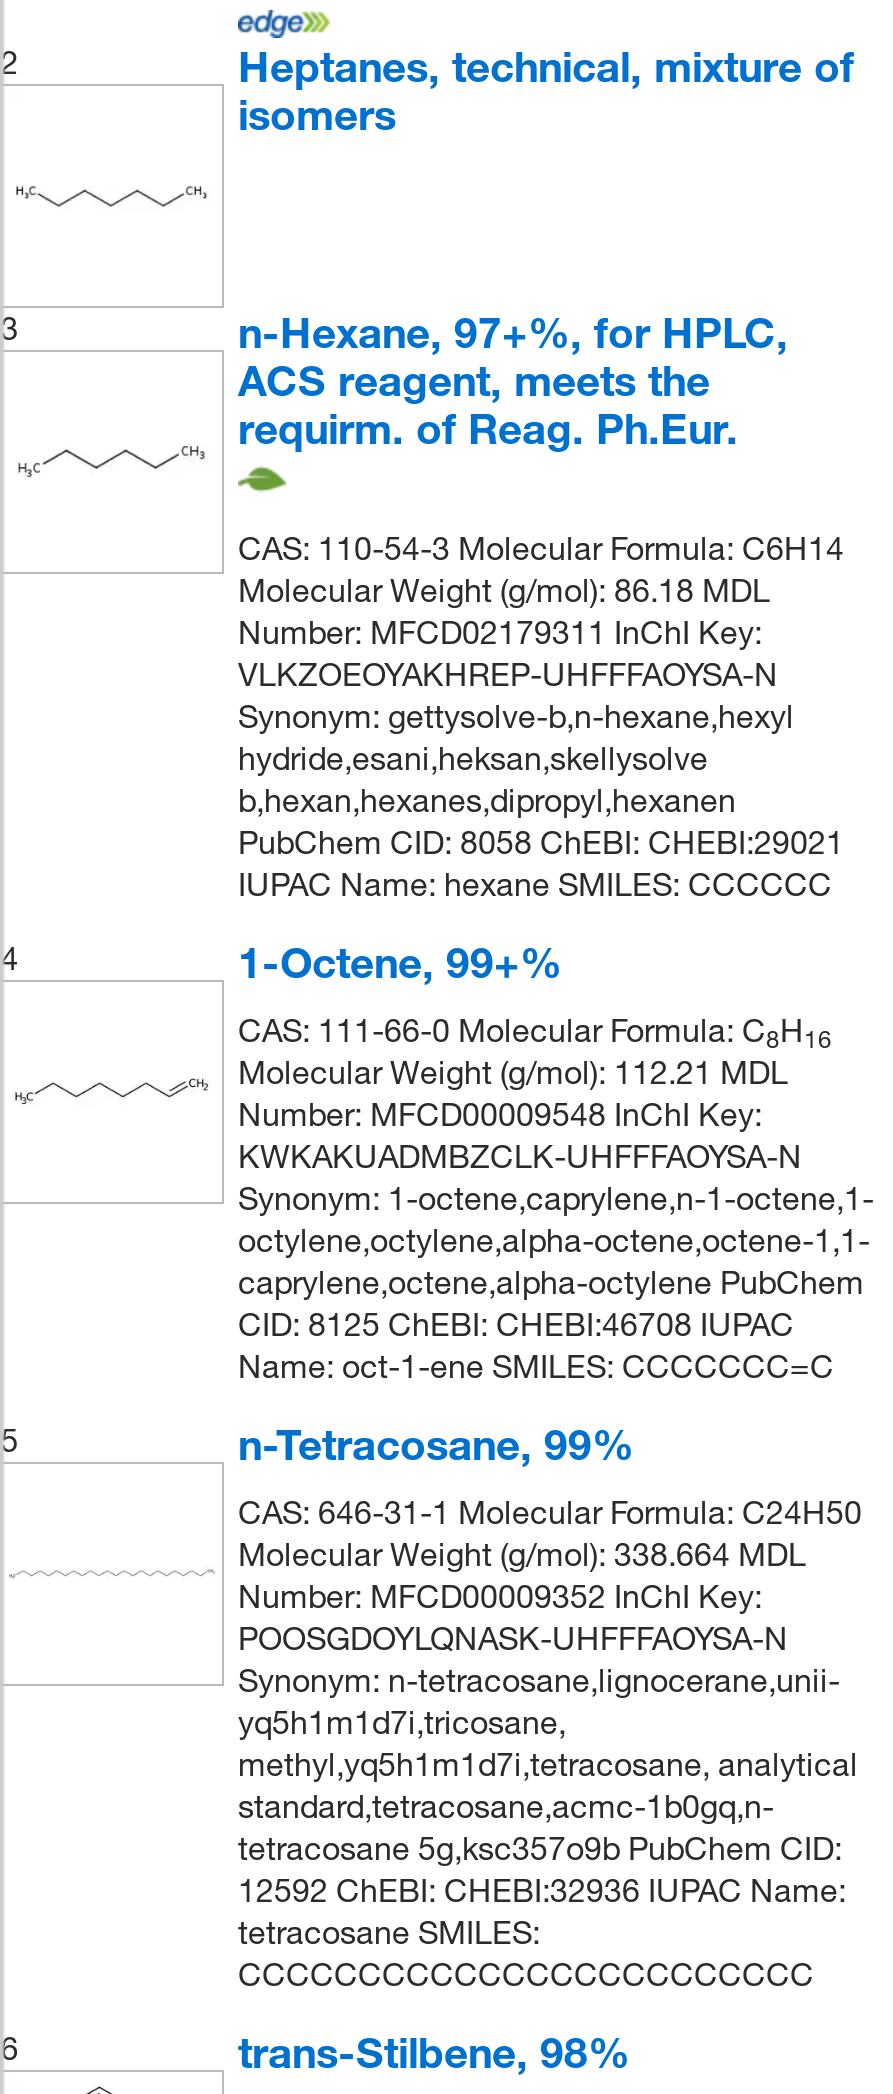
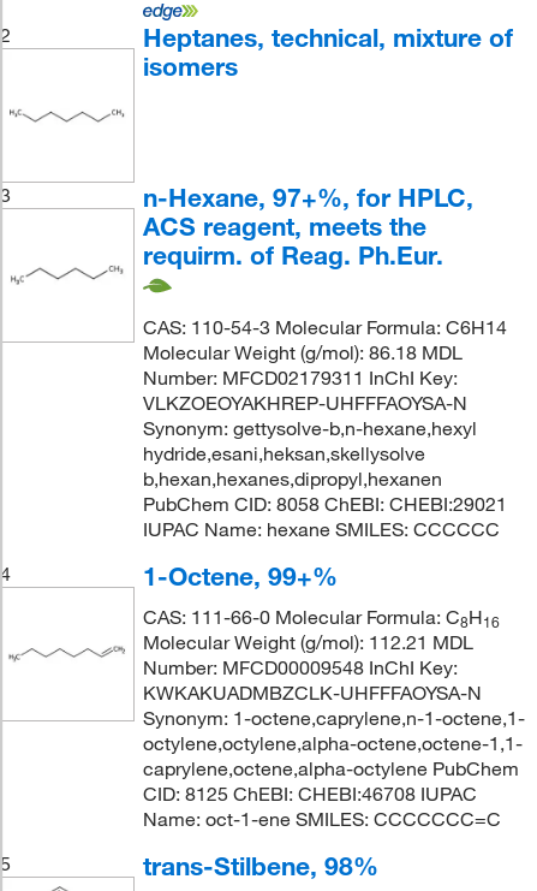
[0,1419,862,2069] n-Tetracosane, 99% | CAS: 646-31-1 Molecular Formula: C24H50 | Molecular Weight (g/mol): 338.664 MDL | Number: MFCD00009352 InChI Key: | POOSGDOYLQNASK-UHFFFAOYSA-N | Synonym: n-tetracosane,lignocerane,unii- | yq5h1m1d7i,tricosane, | methyl,yq5h1m1d7i,tetracosane, analytical | standard,tetracosane,acmc-1b0gq,n- | tetracosane 5g,ksc357o9b PubChem CID: | 12592 ChEBI: CHEBI:32936 IUPAC Name: | tetracosane SMILES: | CCCCCCCCCCCCCCCCCCCCCCCC | 6 -> none

